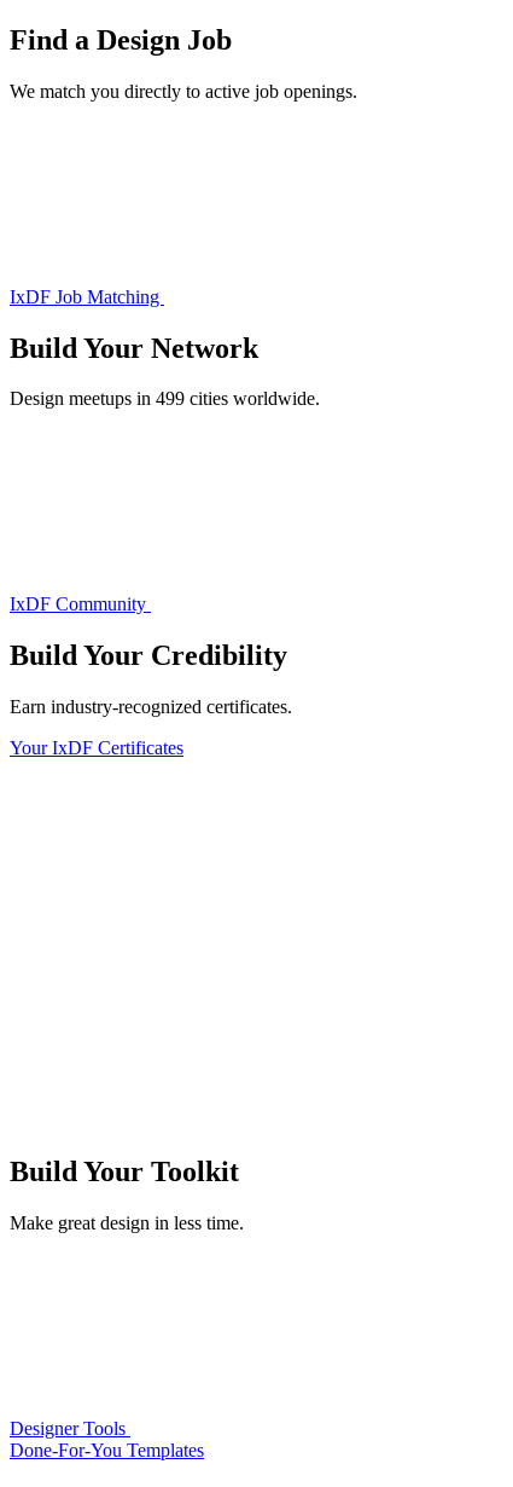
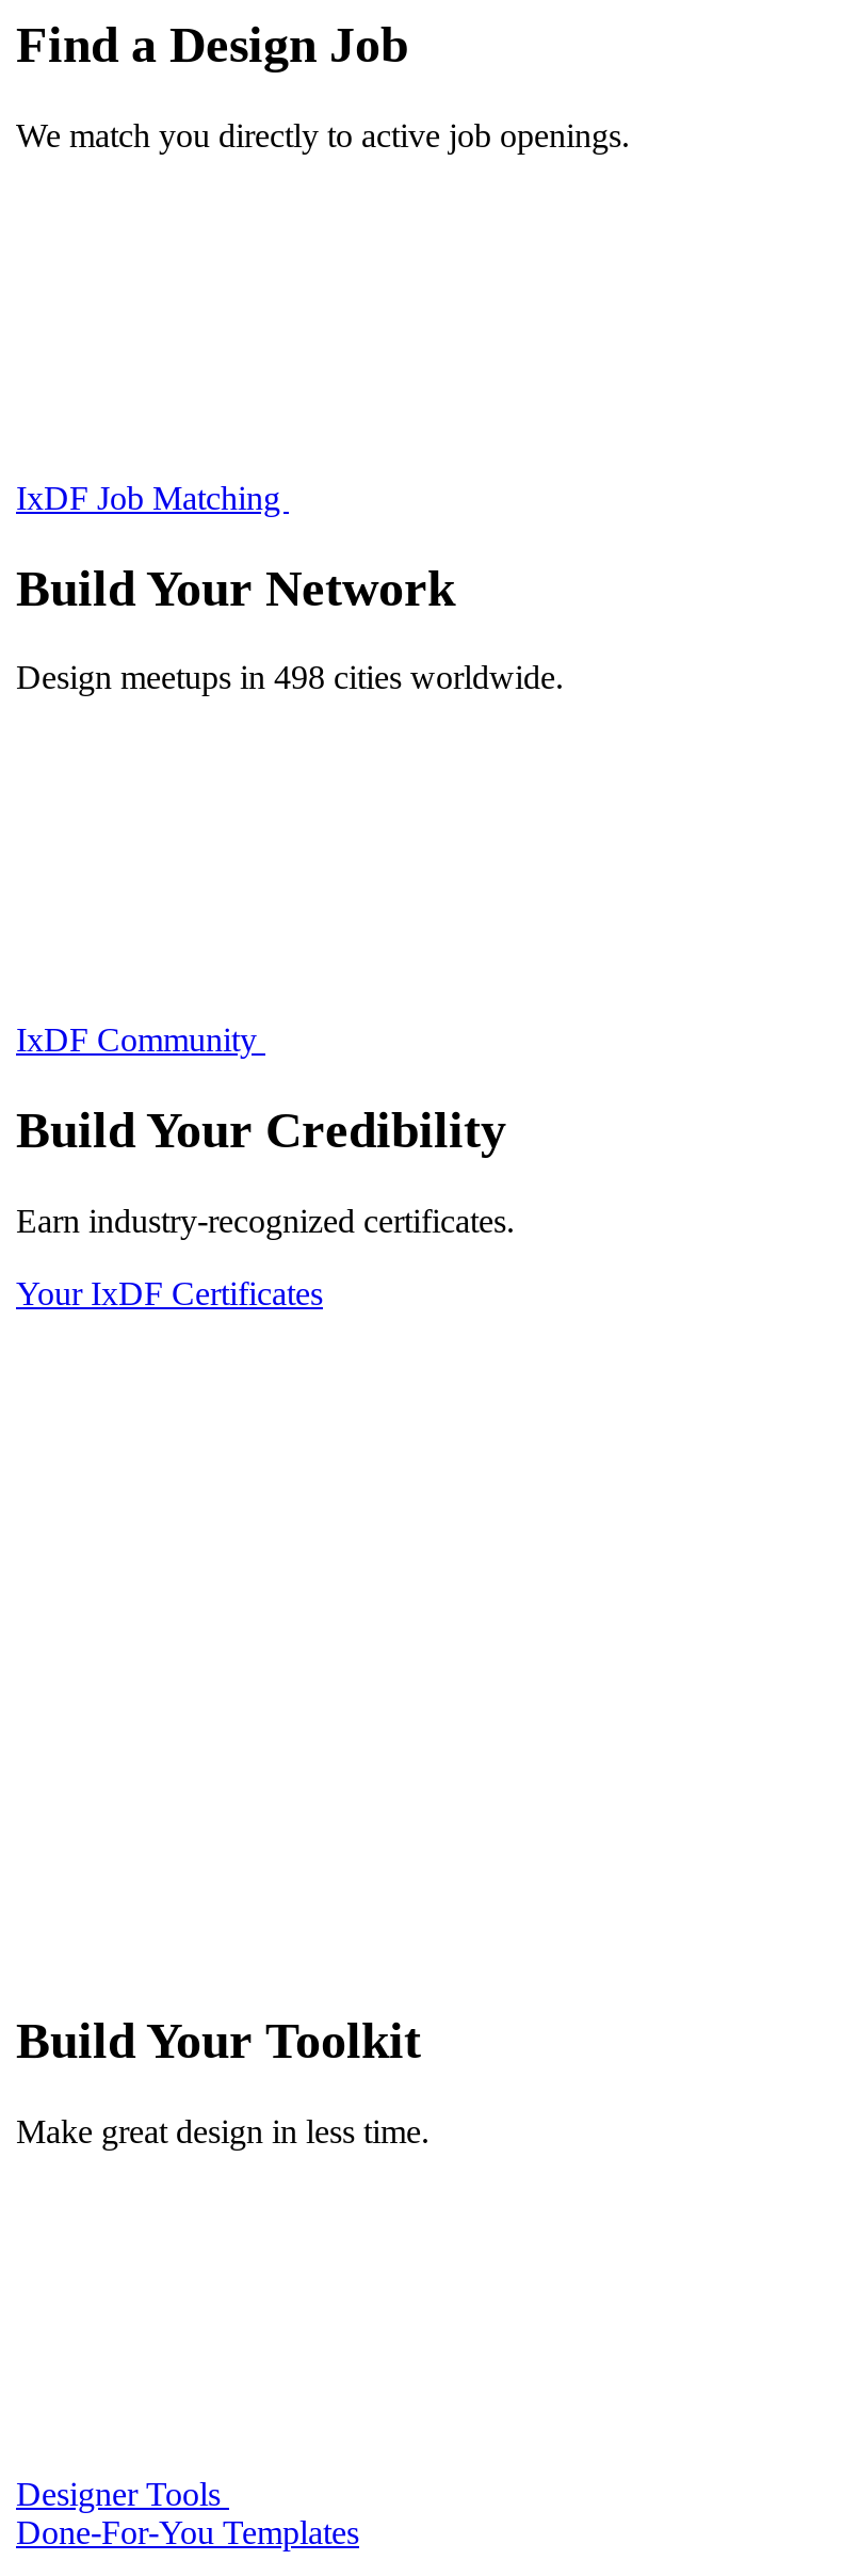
[10,389,320,409] Design meetups in 499 cities worldwide. -> [16,660,564,696] Design meetups in 498 cities worldwide.

